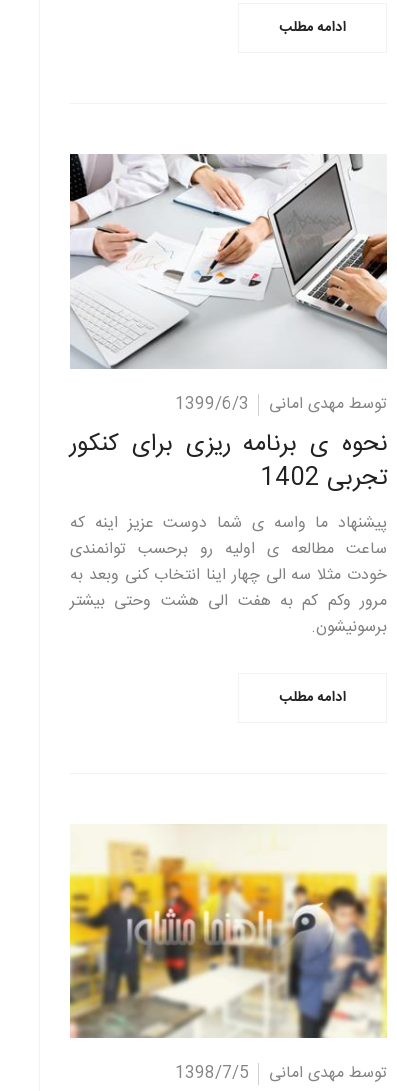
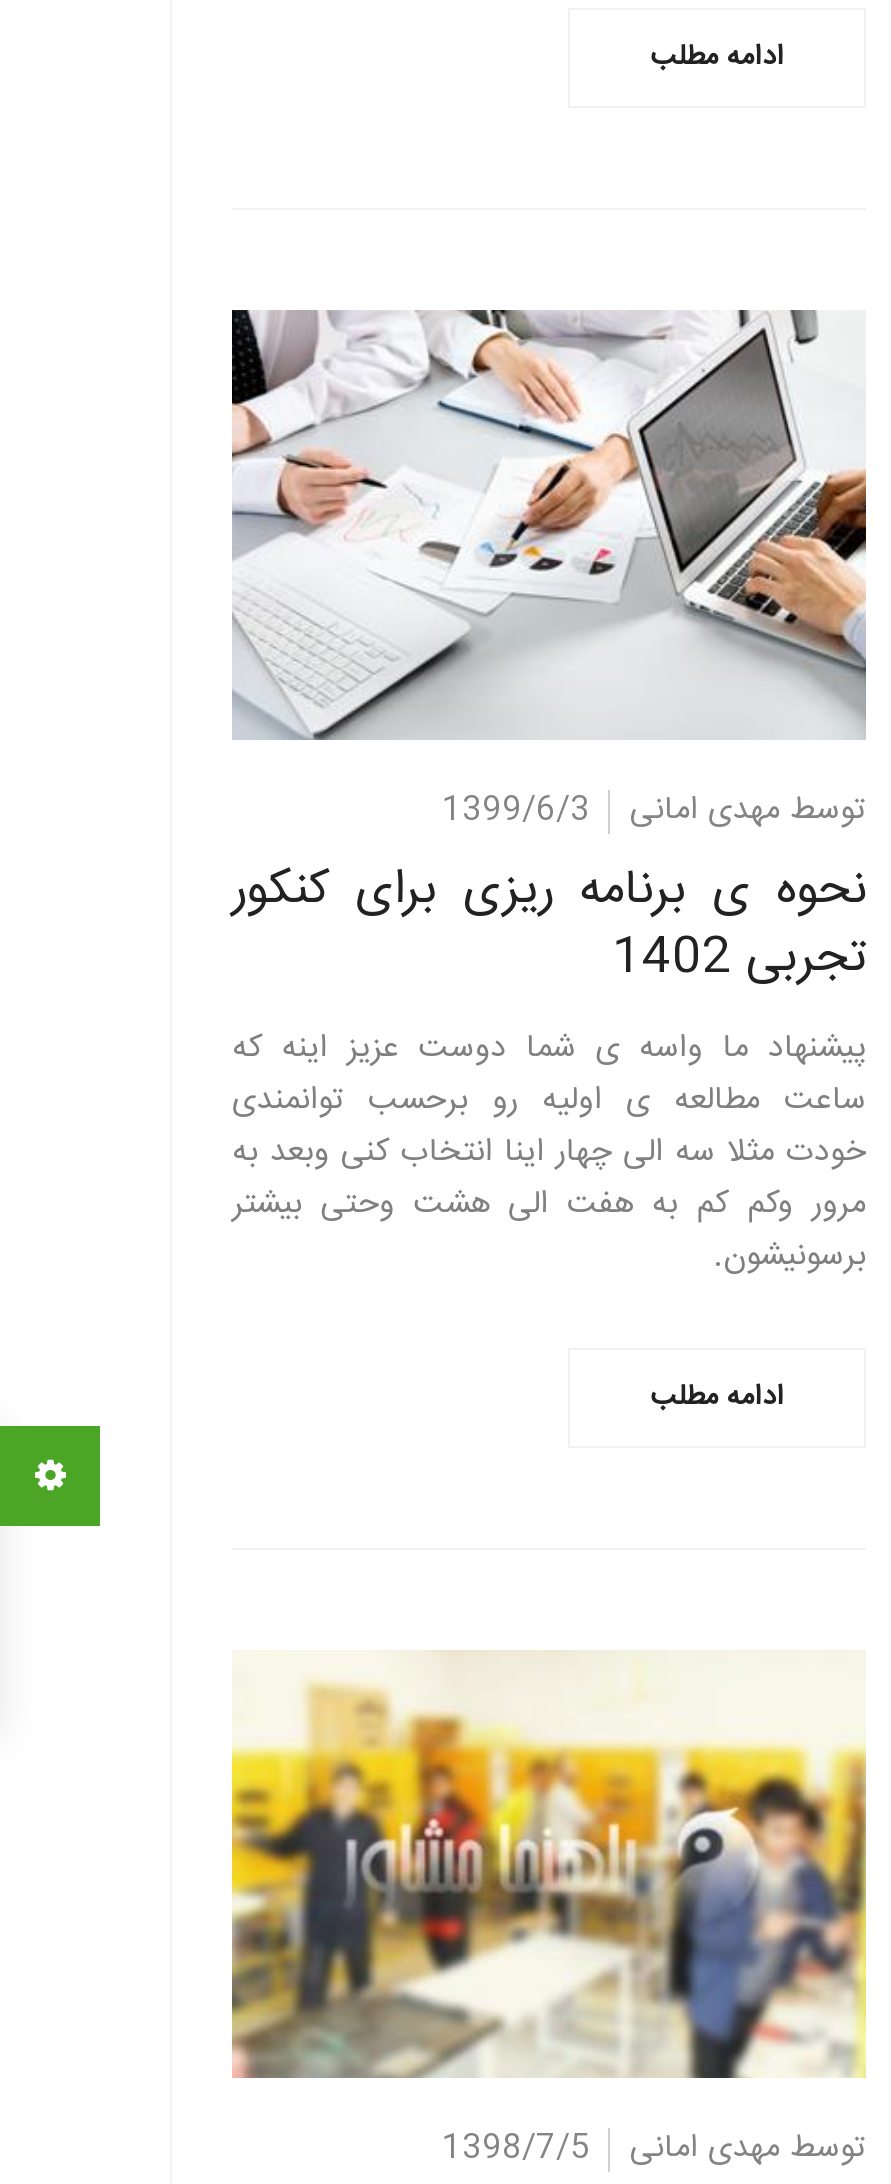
none -> [6,1424,102,1528] [image]

